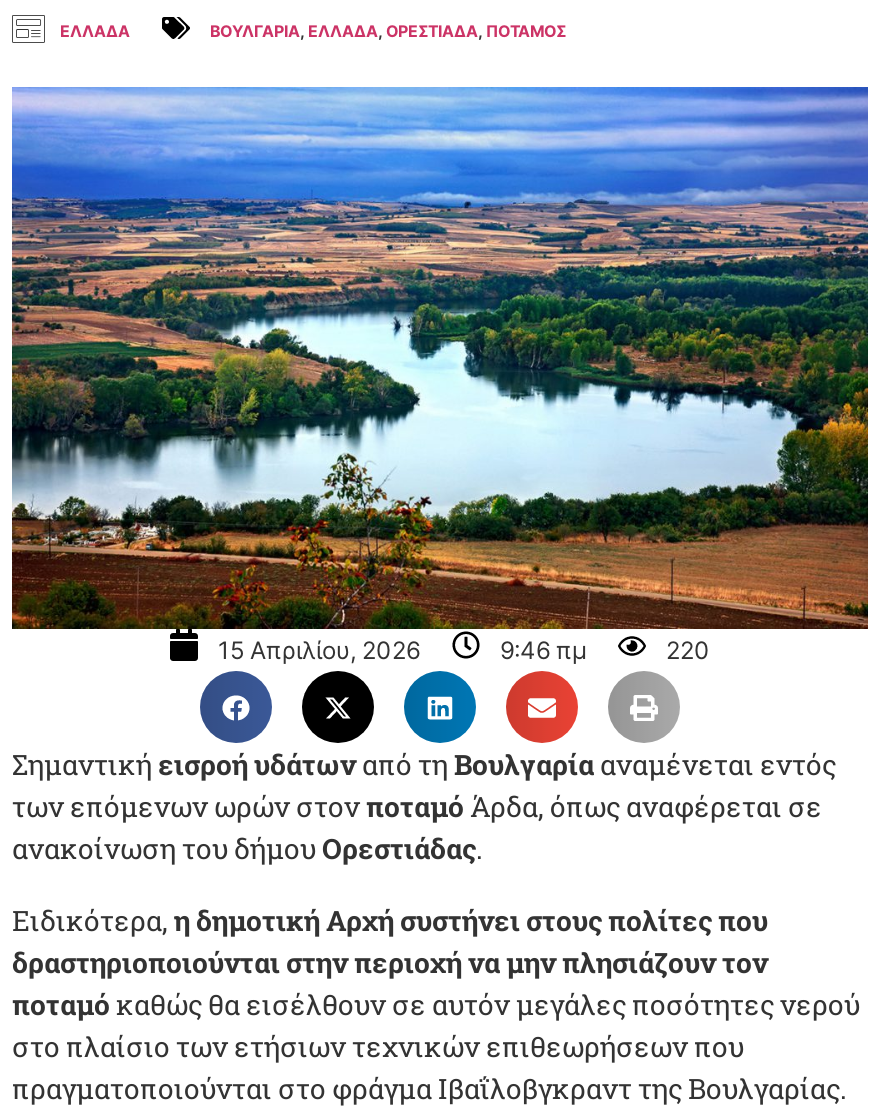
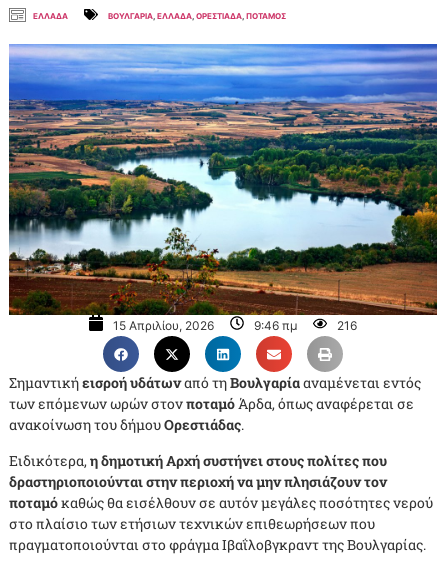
[666,635,710,665] 220 -> [337,318,357,333] 216

